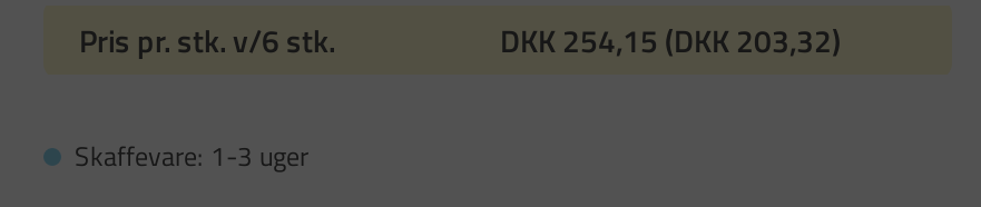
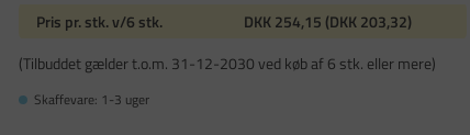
none -> [19,52,436,75] (Tilbuddet gælder t.o.m. 31-12-2030 ved køb af 6 stk. eller mere)

